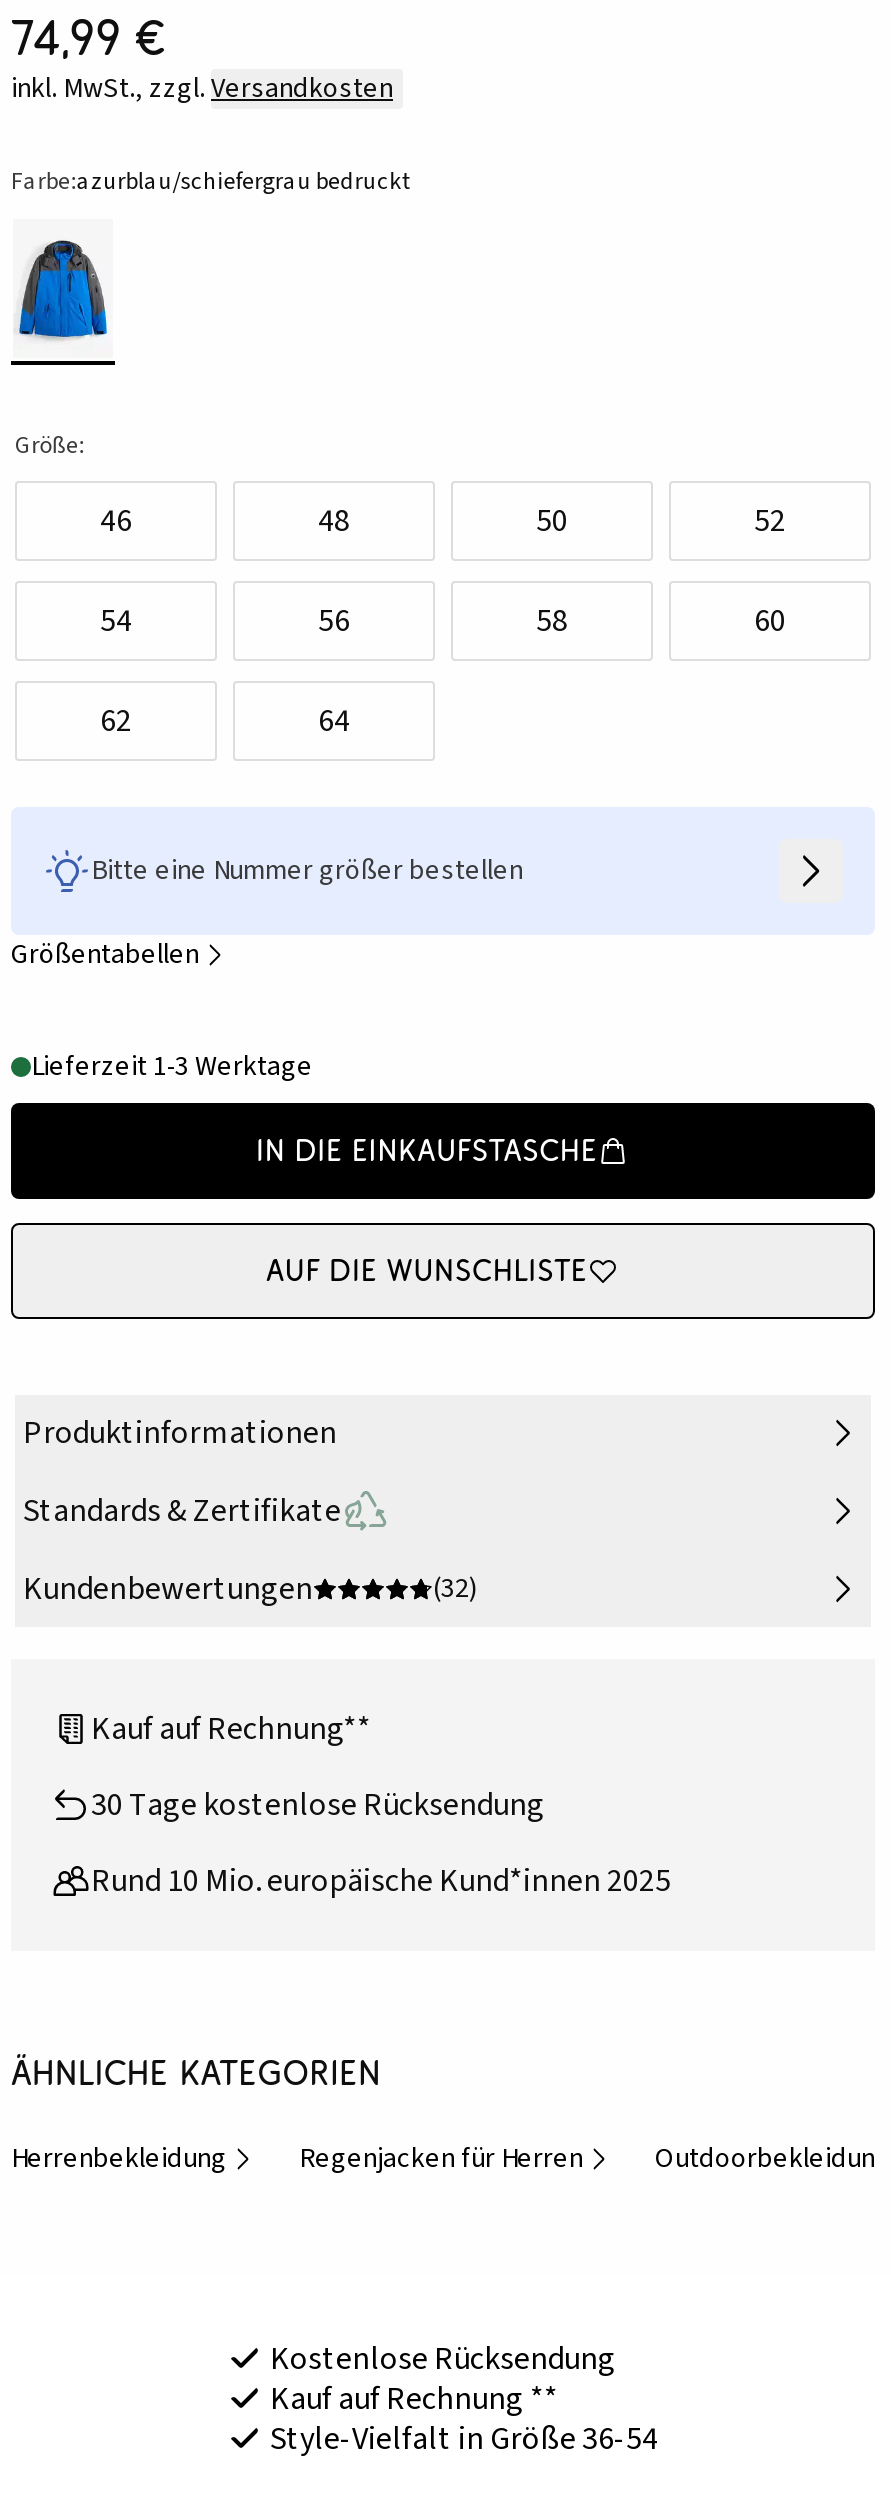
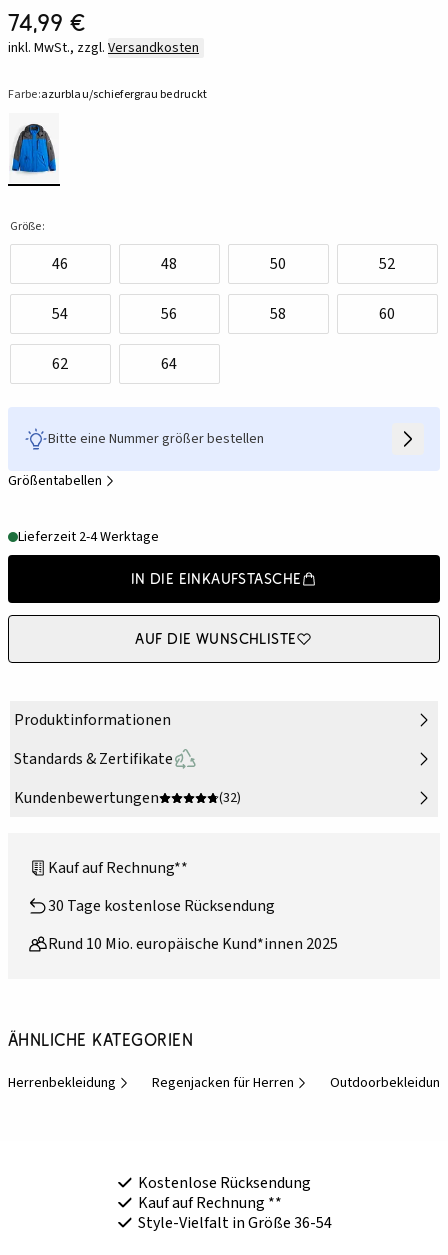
[31,1048,313,1088] Lieferzeit 1-3 Werktage -> [18,527,159,547] Lieferzeit 2-4 Werktage

